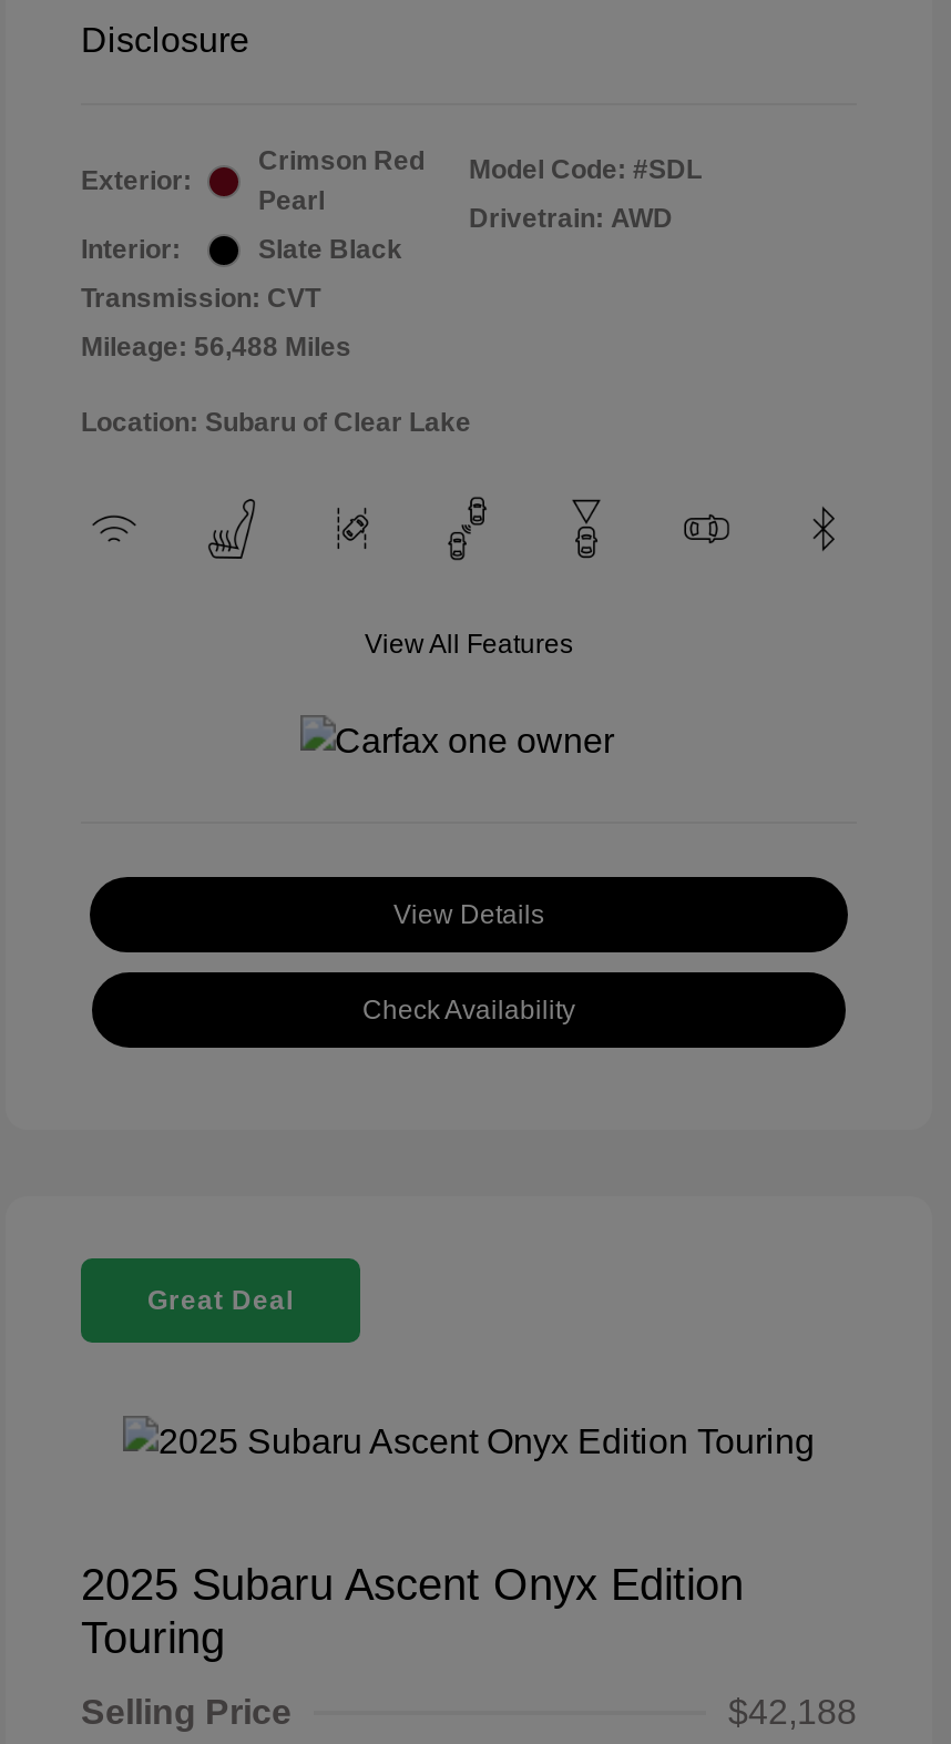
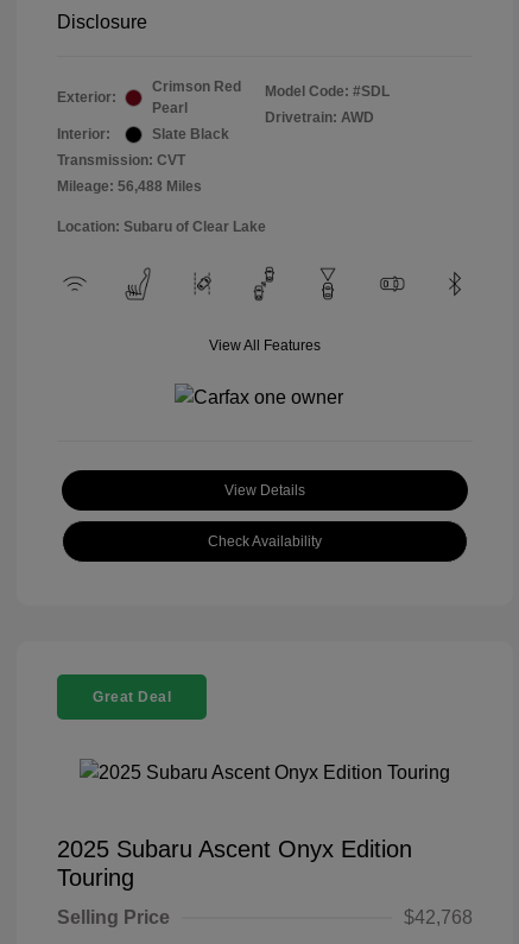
[728,1693,857,1731] $42,188 -> [404,907,473,927] $42,768

